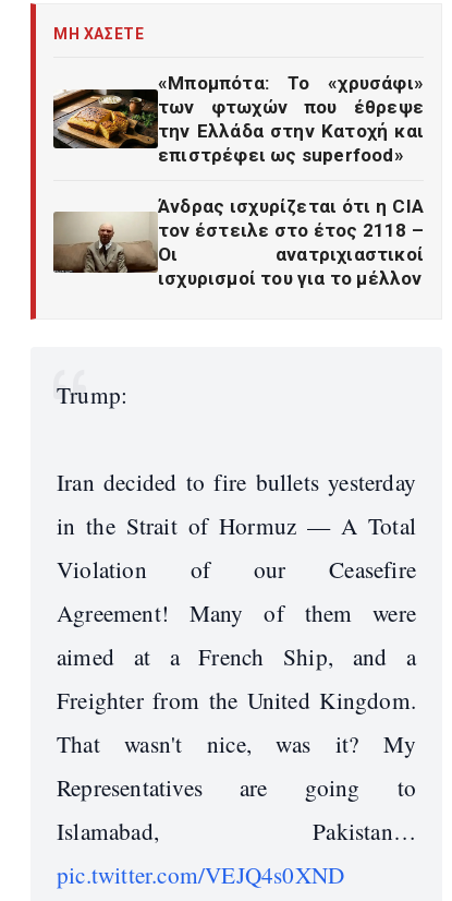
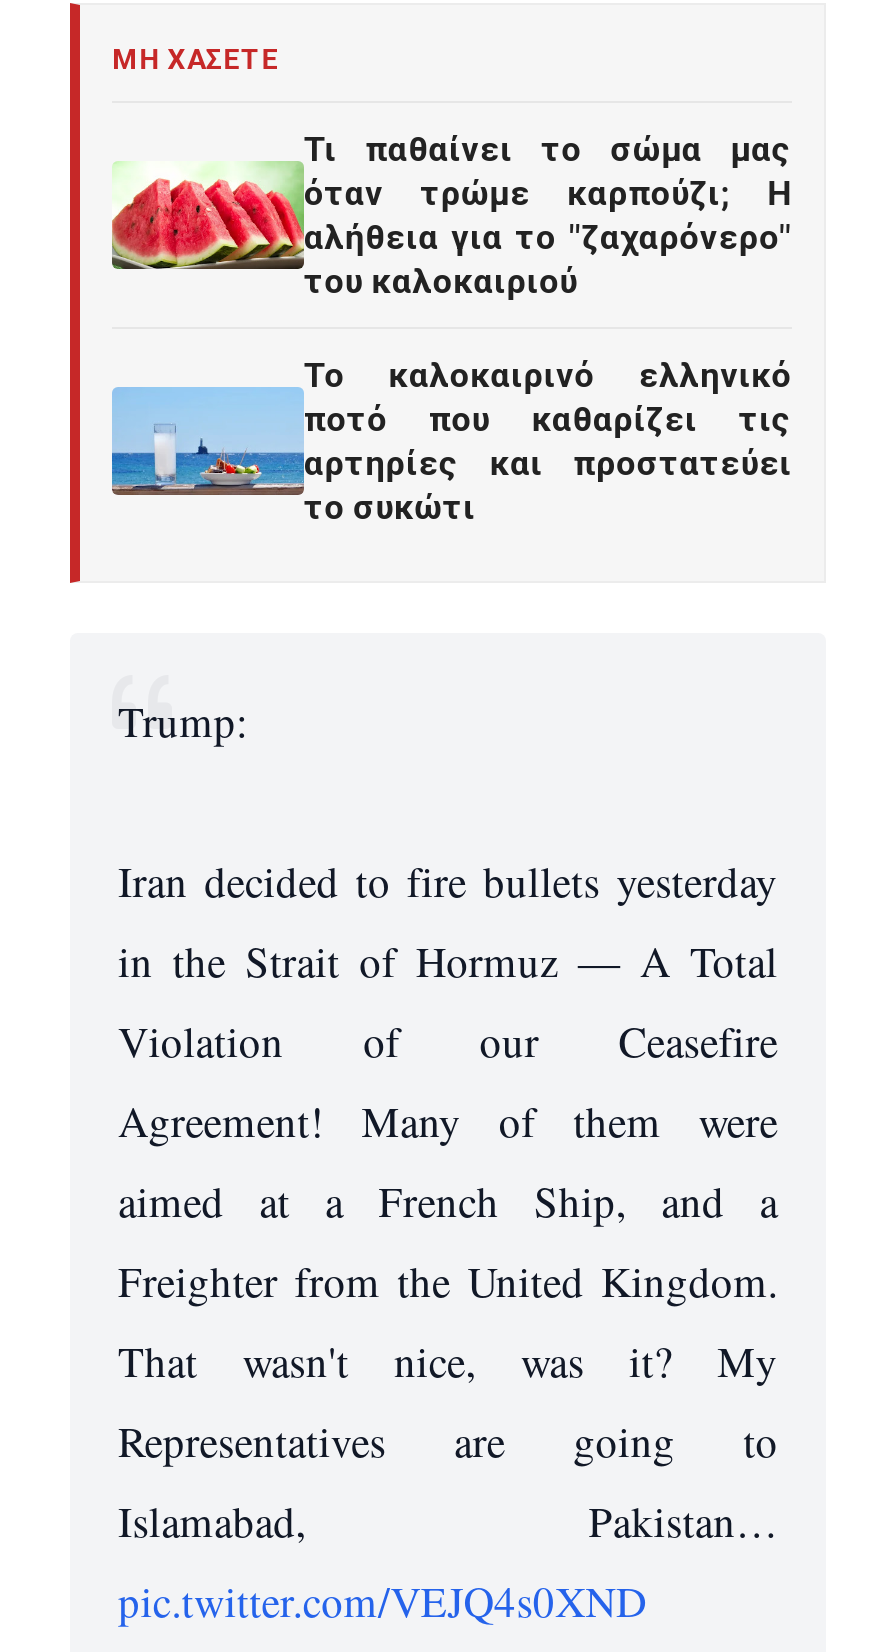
[52,72,424,166] [image] | «Μπομπότα: Το «χρυσάφι» | των φτωχών που έθρεψε | την Ελλάδα στην Κατοχή και | επιστρέφει ως superfood» -> [110,129,792,301] [image] | Τι παθαίνει το σώμα μας | όταν τρώμε καρπούζι; Η | αλήθεια για το "ζαχαρόνερο" | του καλοκαιριού
[52,195,424,289] [image] | Άνδρας ισχυρίζεται ότι η CIA | τον έστειλε στο έτος 2118 – | Οι ανατριχιαστικοί | ισχυρισμοί του για το μέλλον -> [110,355,792,527] [image] | Το καλοκαιρινό ελληνικό | ποτό που καθαρίζει τις | αρτηρίες και προστατεύει | το συκώτι

